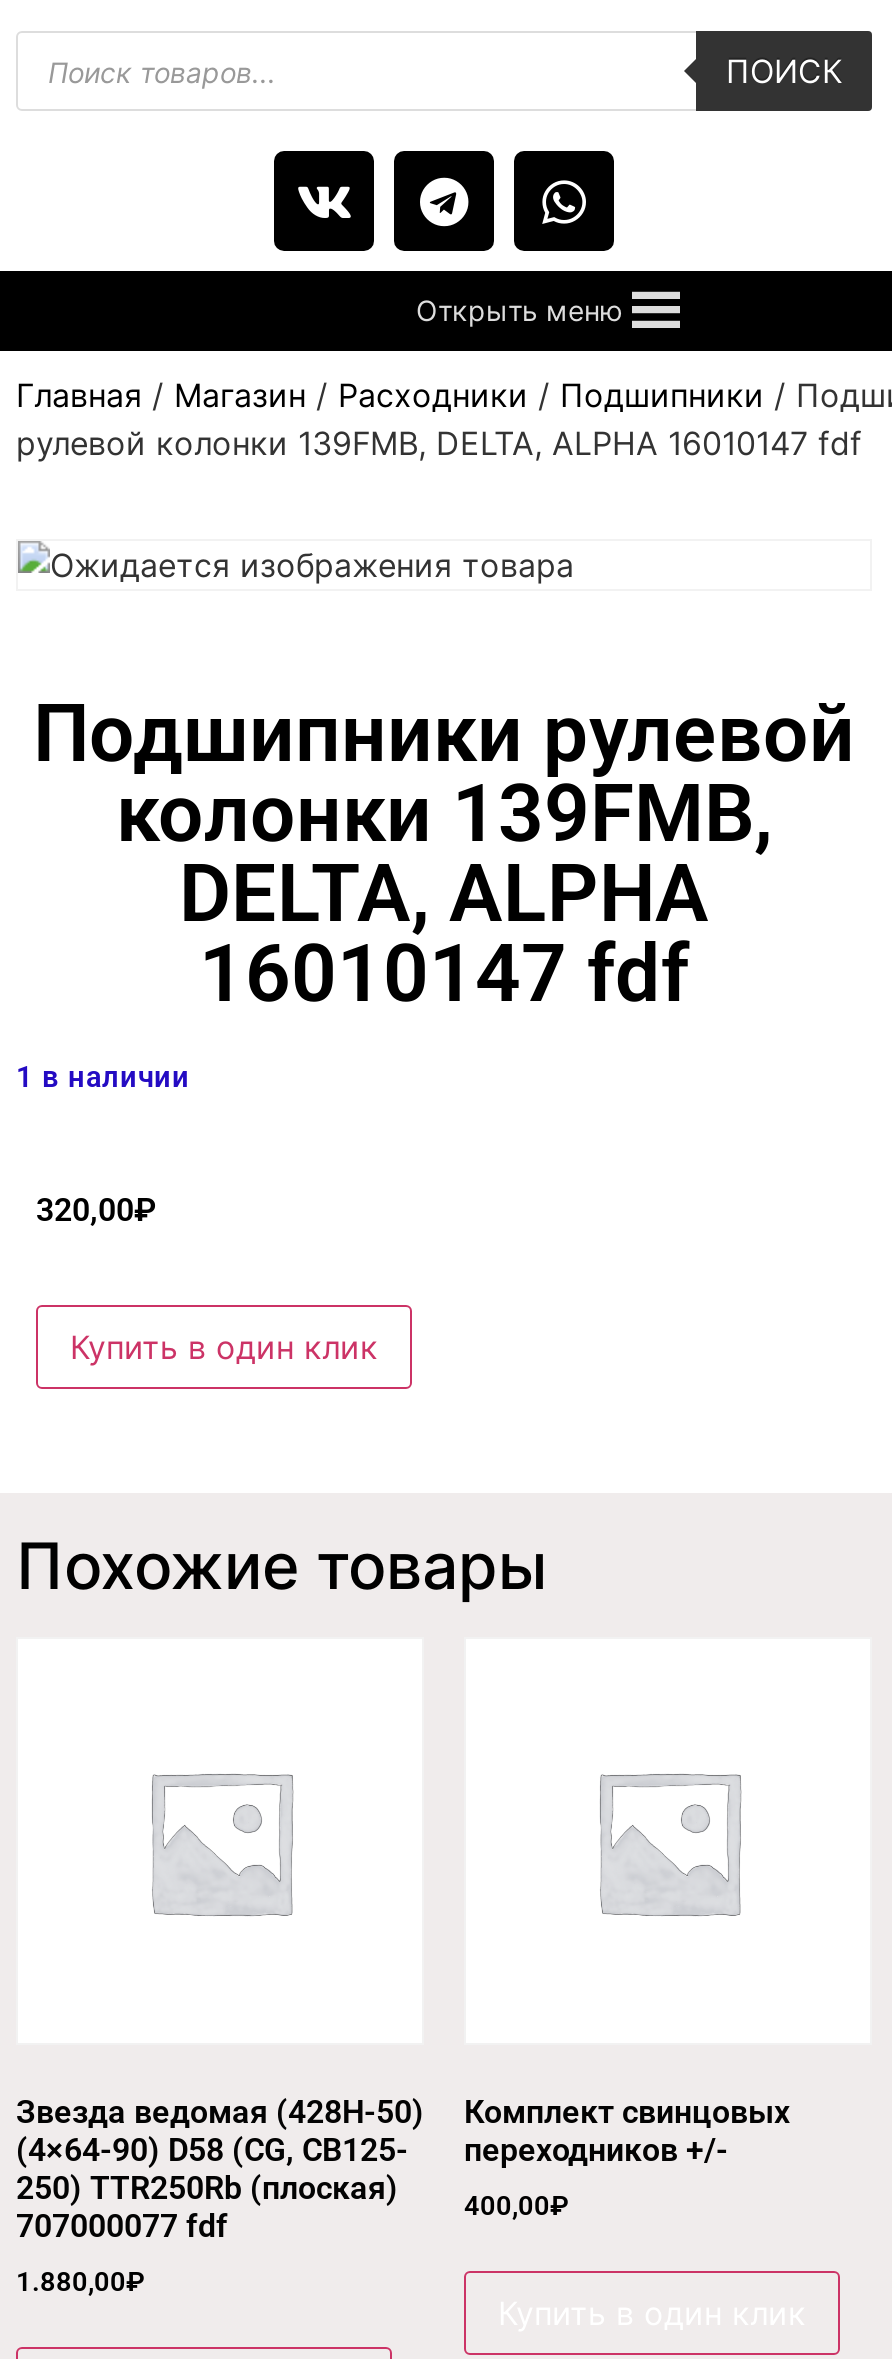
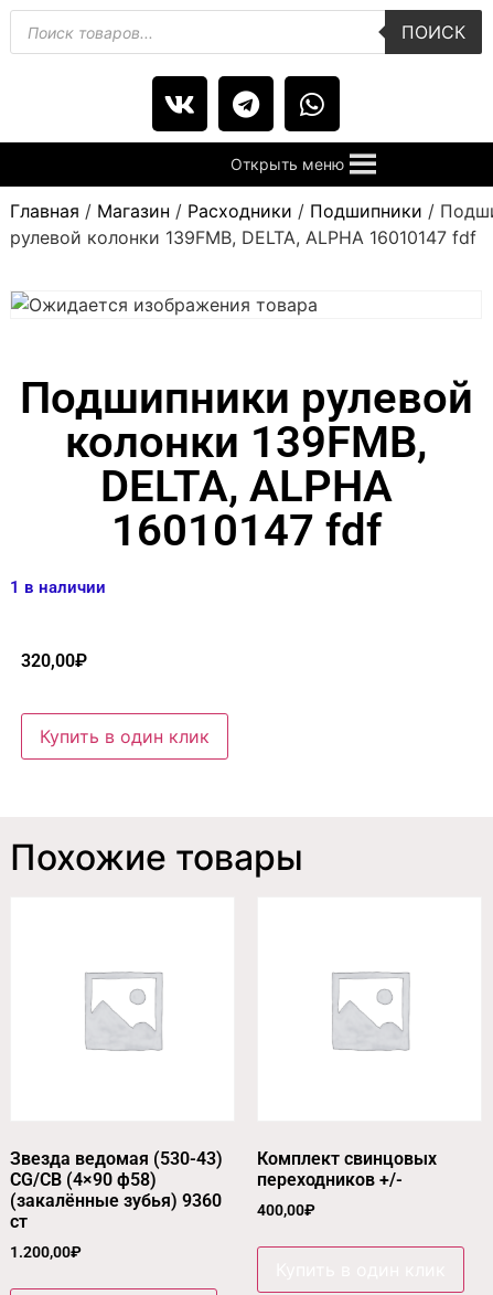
[16,2093,424,2245] Звезда ведомая (428H-50) | (4×64-90) D58 (CG, CB125- | 250) TTR250Rb (плоская) | 707000077 fdf -> [10,1148,223,1232] Звезда ведомая (530-43) | CG/CB (4×90 ф58) | (закалённые зубья) 9360 | ст
[16,2265,146,2297] 1.880,00₽ -> [10,1243,82,1261] 1.200,00₽

